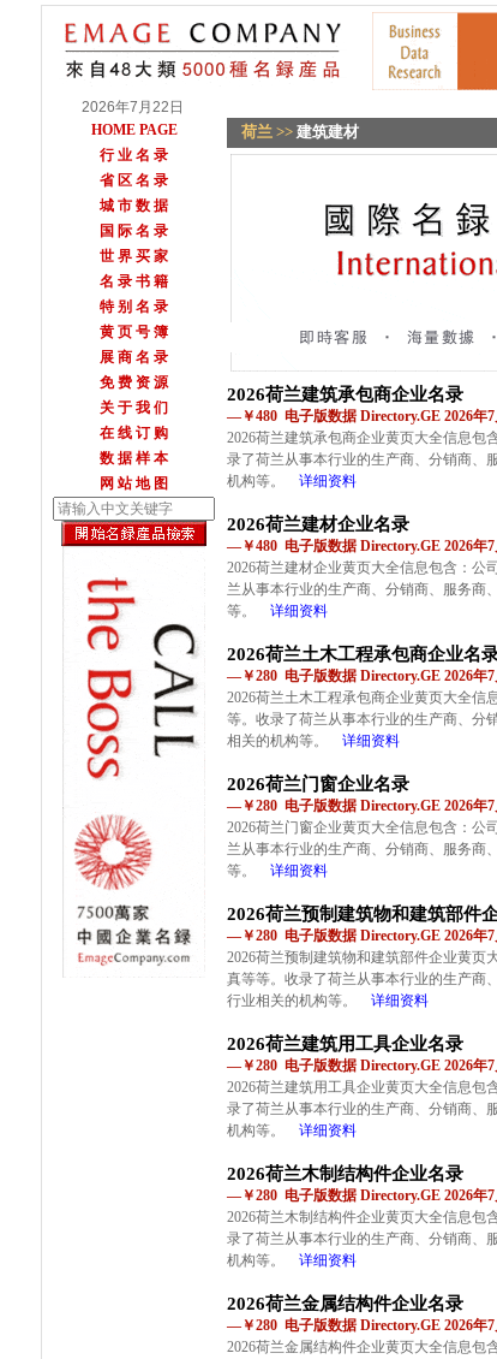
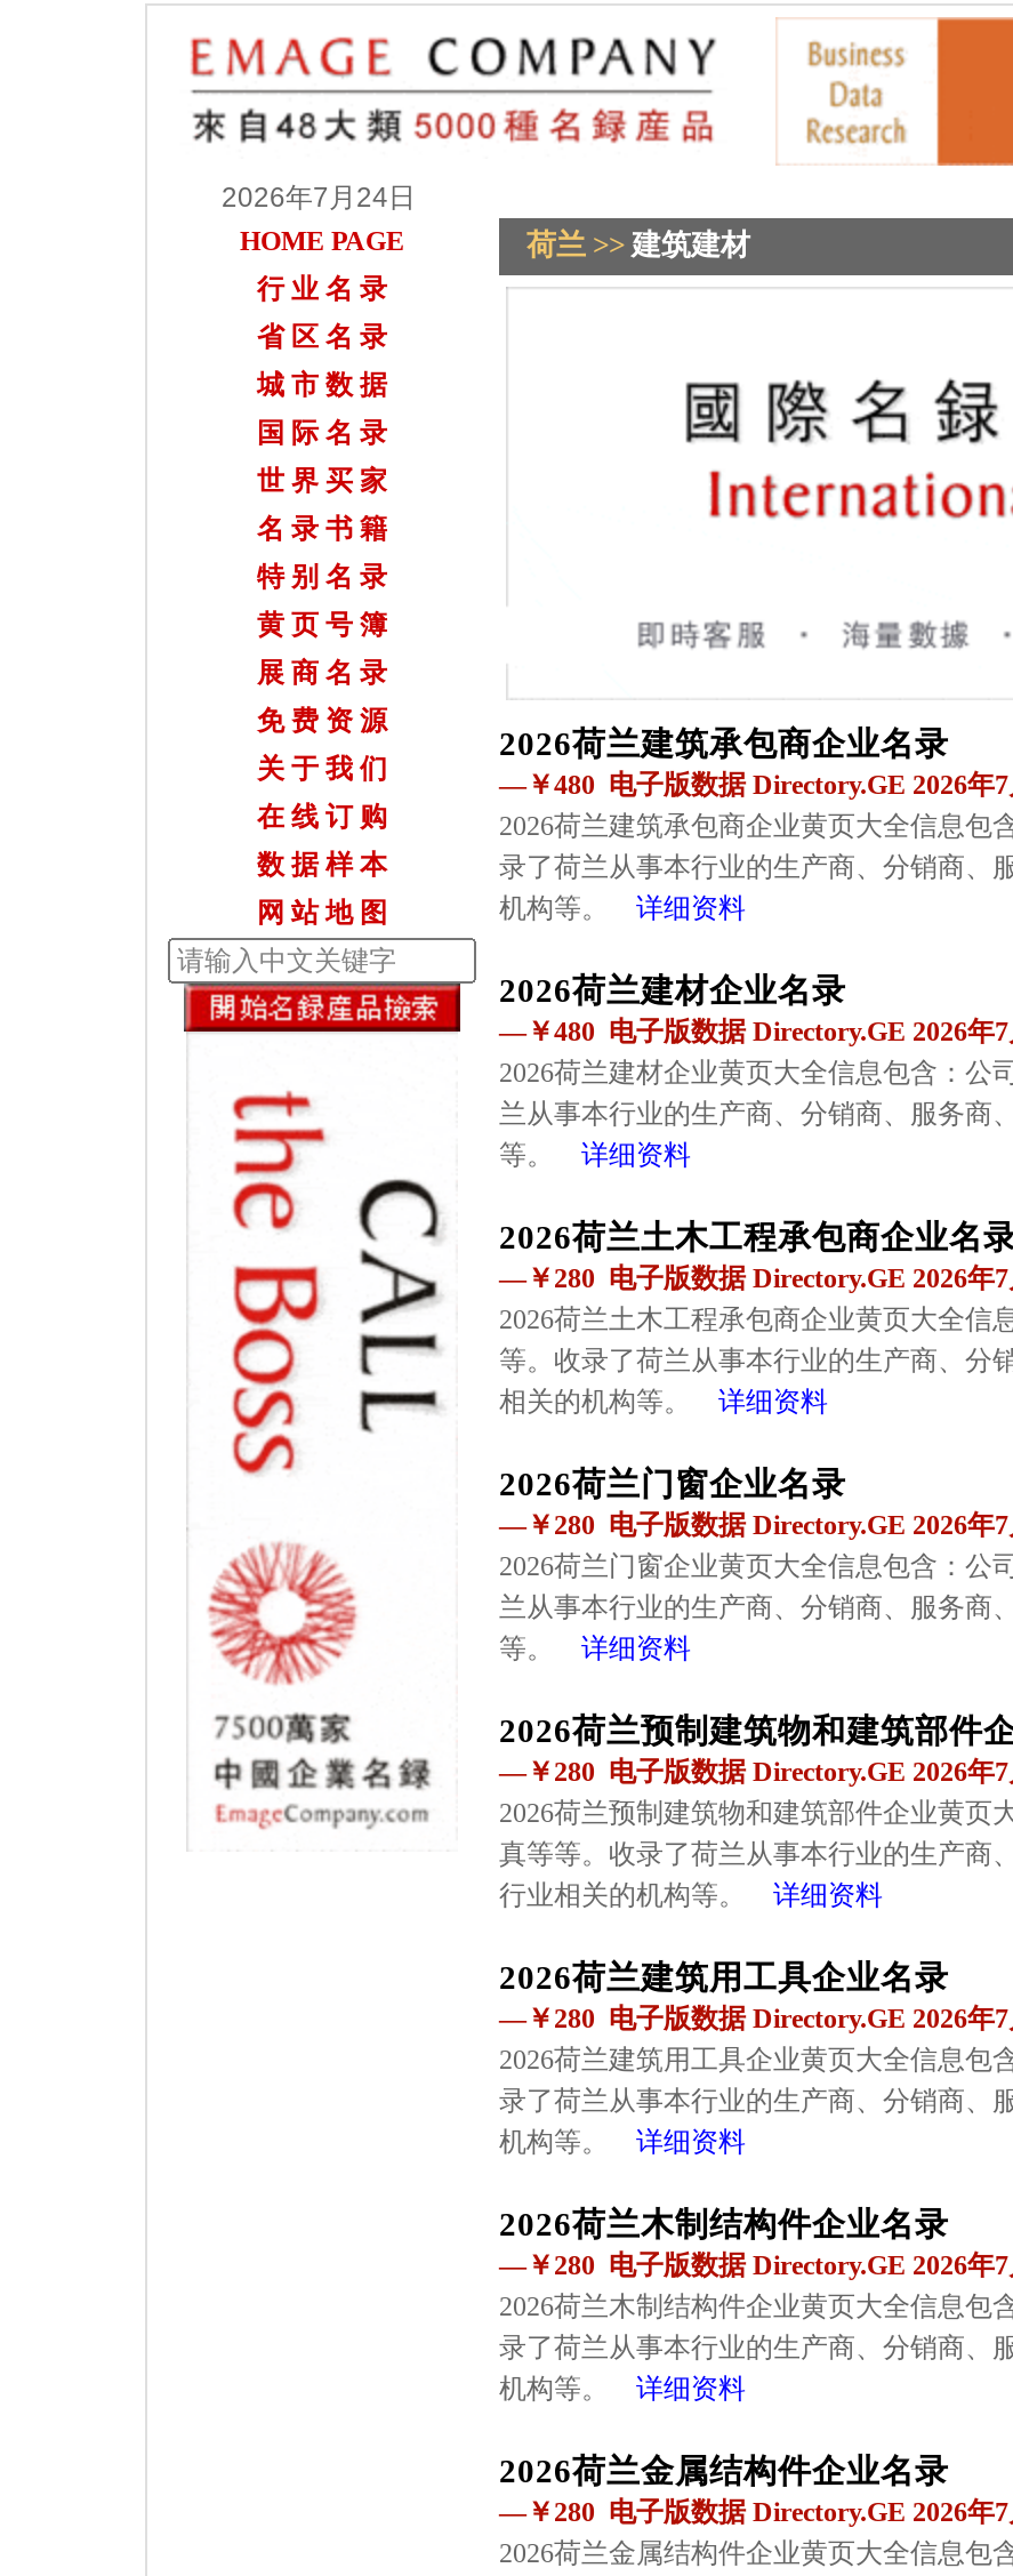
[77,99,183,115] 2026年7月22日 -> [215,182,416,214] 2026年7月24日

